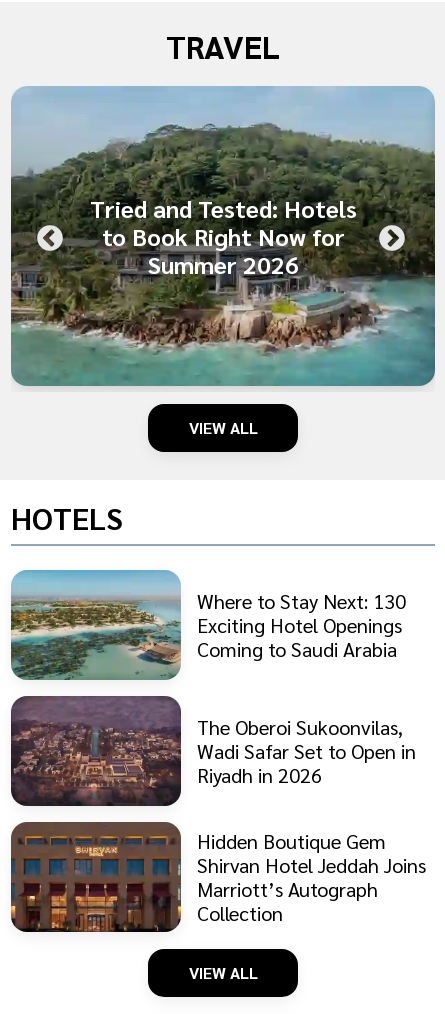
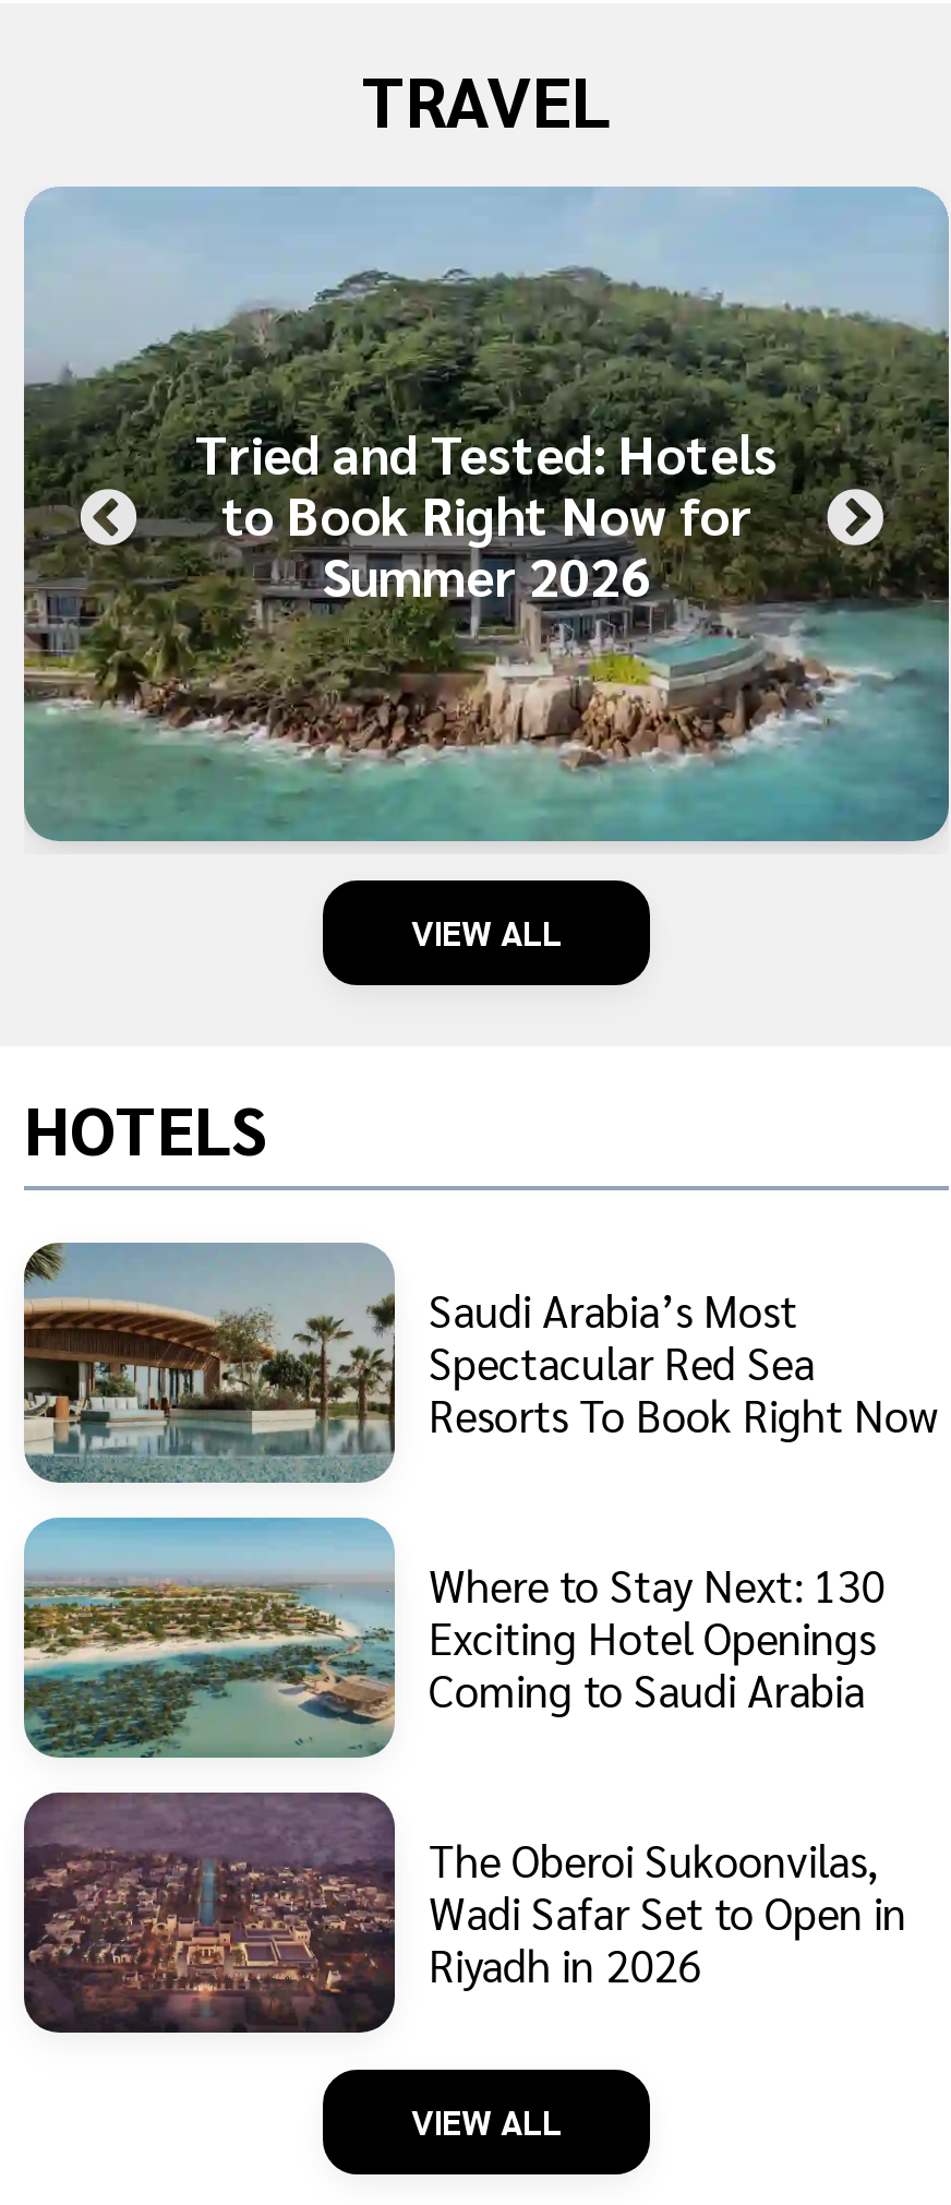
none -> [24,1243,937,1476] [image] | Saudi Arabia’s Most | Spectacular Red Sea | Resorts To Book Right Now
moved [9,569,416,788] -> [20,1515,907,1993]: [image] | Where to Stay Next: 130 | Exciting Hotel Openings | Coming to Saudi Arabia | The Oberoi Sukoonvilas, | Wadi Safar Set to Open in | Riyadh in 2026
[10,823,426,932] [image] | Hidden Boutique Gem | Shirvan Hotel Jeddah Joins | Marriott’s Autograph | Collection -> none

